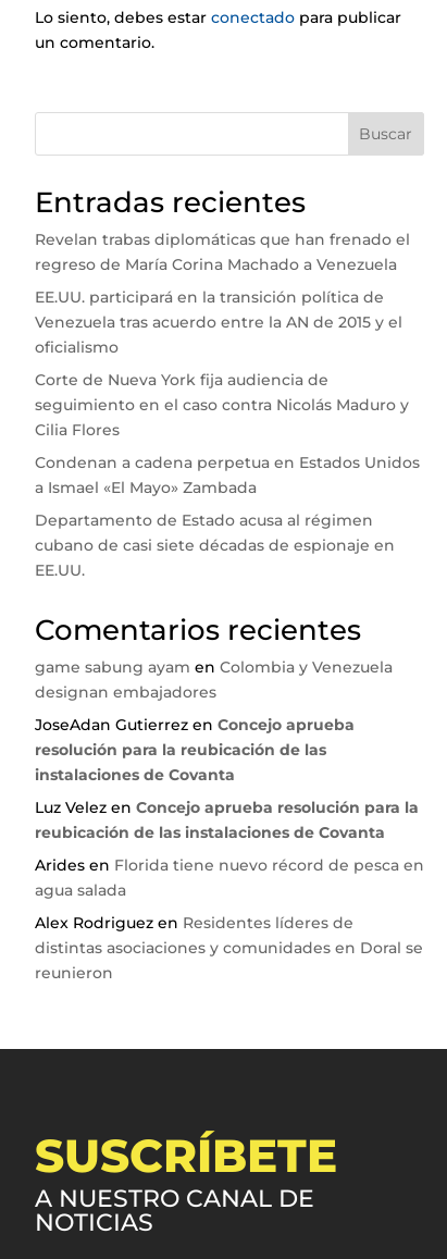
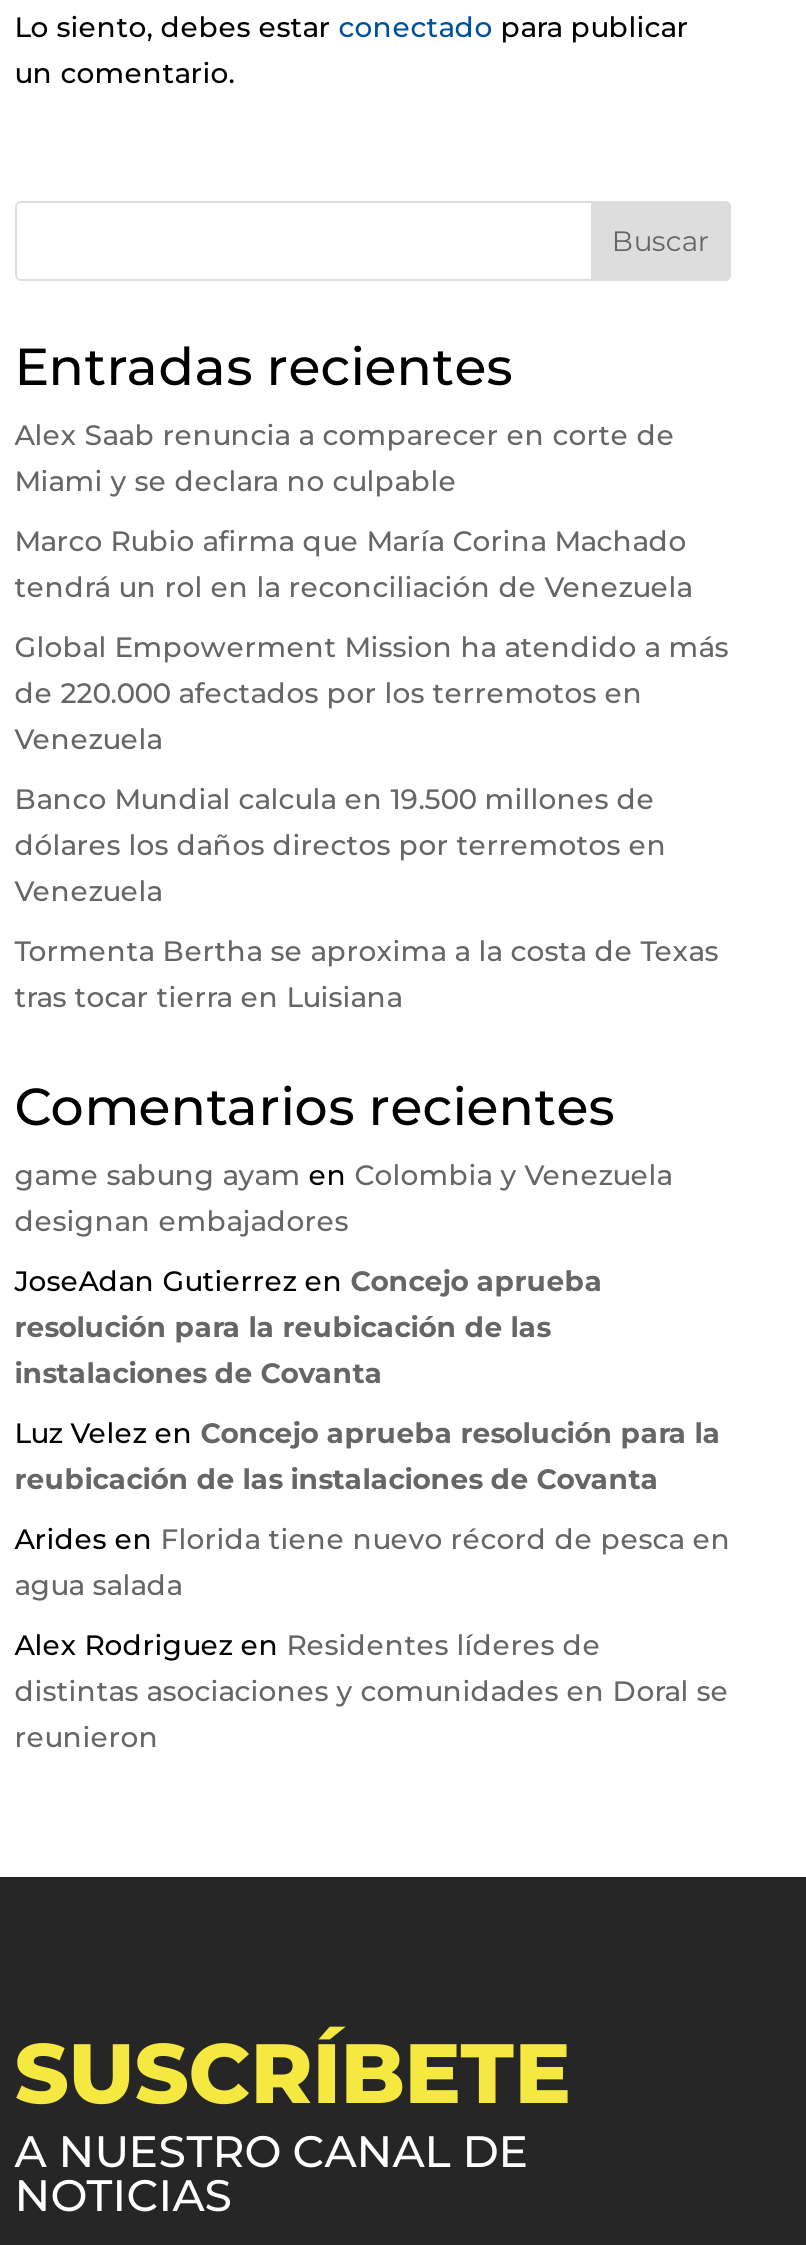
[35,230,410,274] Revelan trabas diplomáticas que han frenado el | regreso de María Corina Machado a Venezuela -> [15,417,675,499] Alex Saab renuncia a comparecer en corte de | Miami y se declara no culpable
[35,287,402,357] EE.UU. participará en la transición política de | Venezuela tras acuerdo entre la AN de 2015 y el | oficialismo -> [15,523,693,605] Marco Rubio afirma que María Corina Machado | tendrá un rol en la reconciliación de Venezuela
[35,370,409,440] Corte de Nueva York fija audiencia de | seguimiento en el caso contra Nicolás Maduro y | Cilia Flores -> [15,629,729,757] Global Empowerment Mission ha atendido a más | de 220.000 afectados por los terremotos en | Venezuela
[35,453,420,497] Condenan a cadena perpetua en Estados Unidos | a Ismael «El Mayo» Zambada -> [15,781,667,909] Banco Mundial calcula en 19.500 millones de | dólares los daños directos por terremotos en | Venezuela
[35,510,395,580] Departamento de Estado acusa al régimen | cubano de casi siete décadas de espionaje en | EE.UU. -> [15,933,719,1015] Tormenta Bertha se aproxima a la costa de Texas | tras tocar tierra en Luisiana

